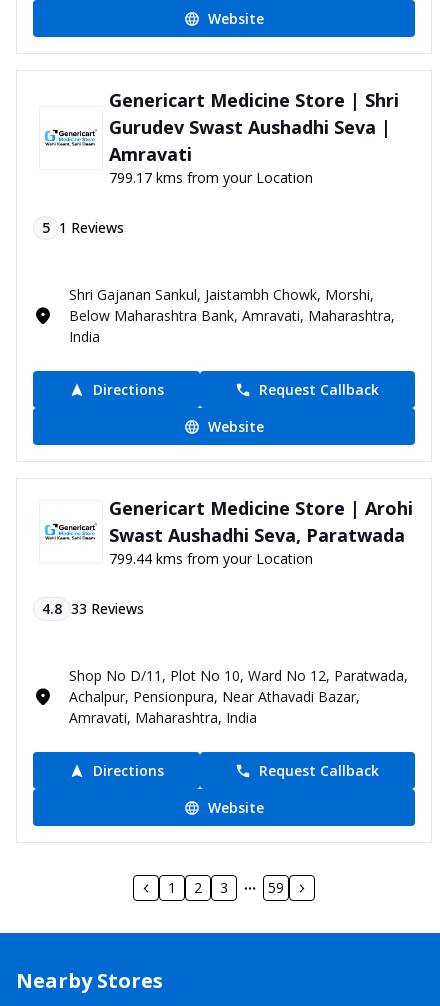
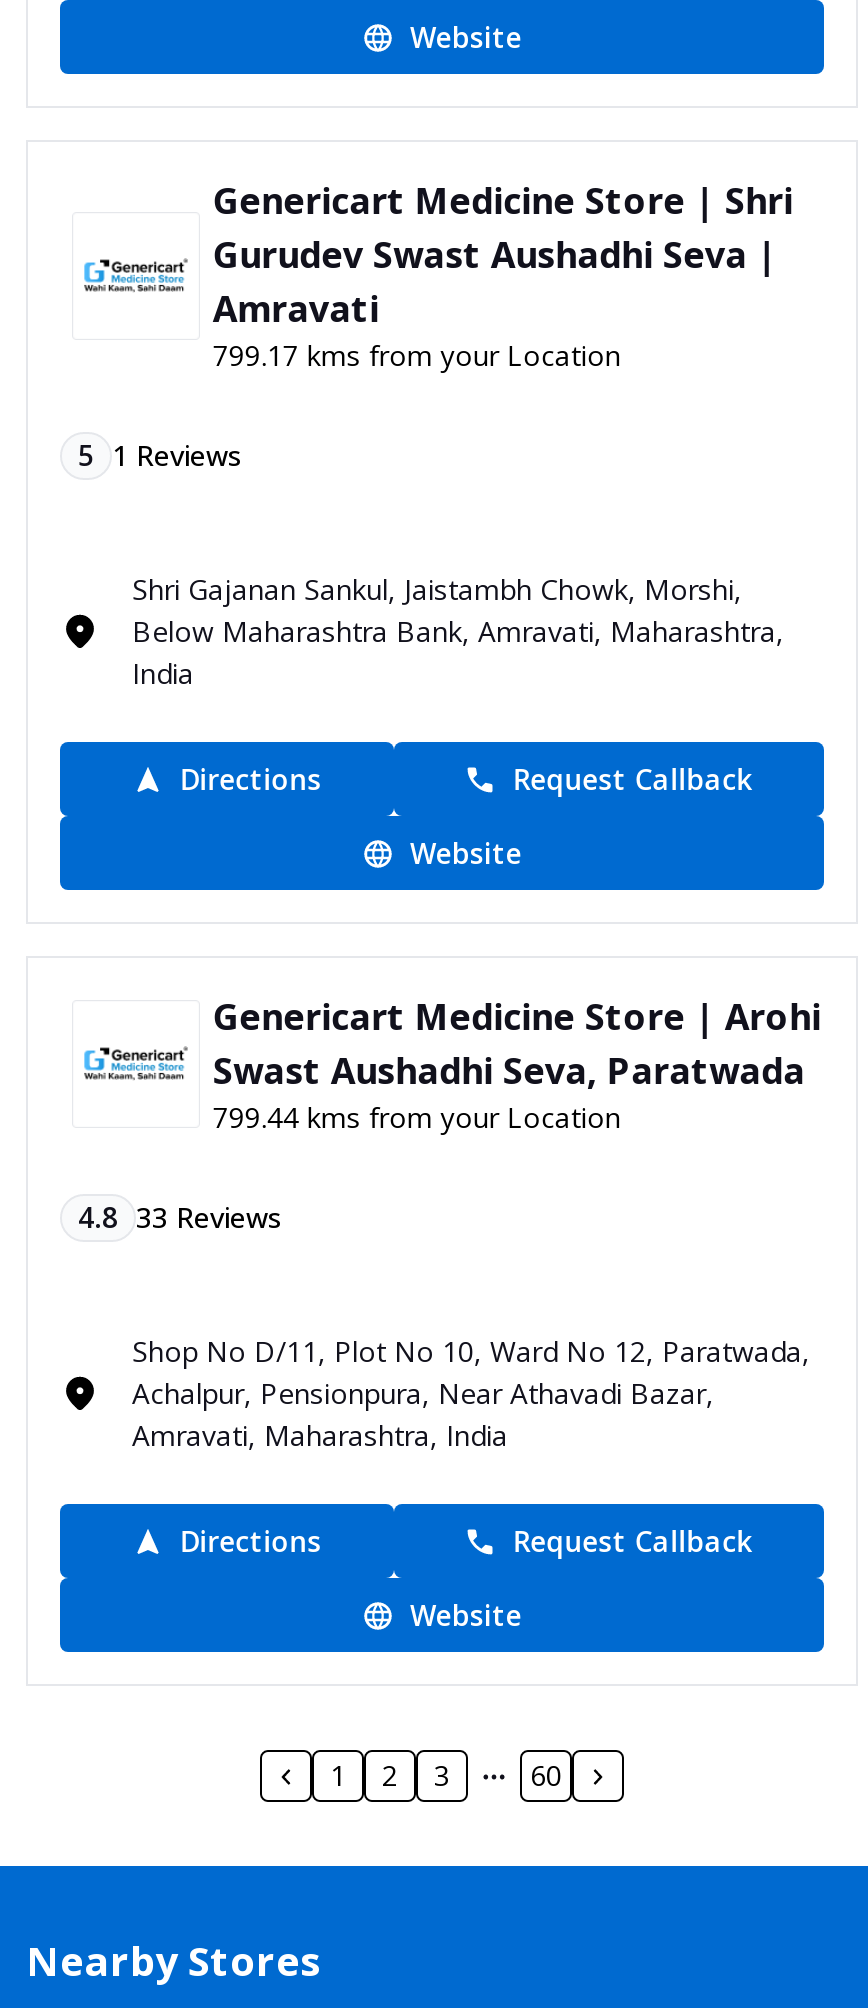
[268,878,284,897] 59 -> [530,1757,562,1795] 60

